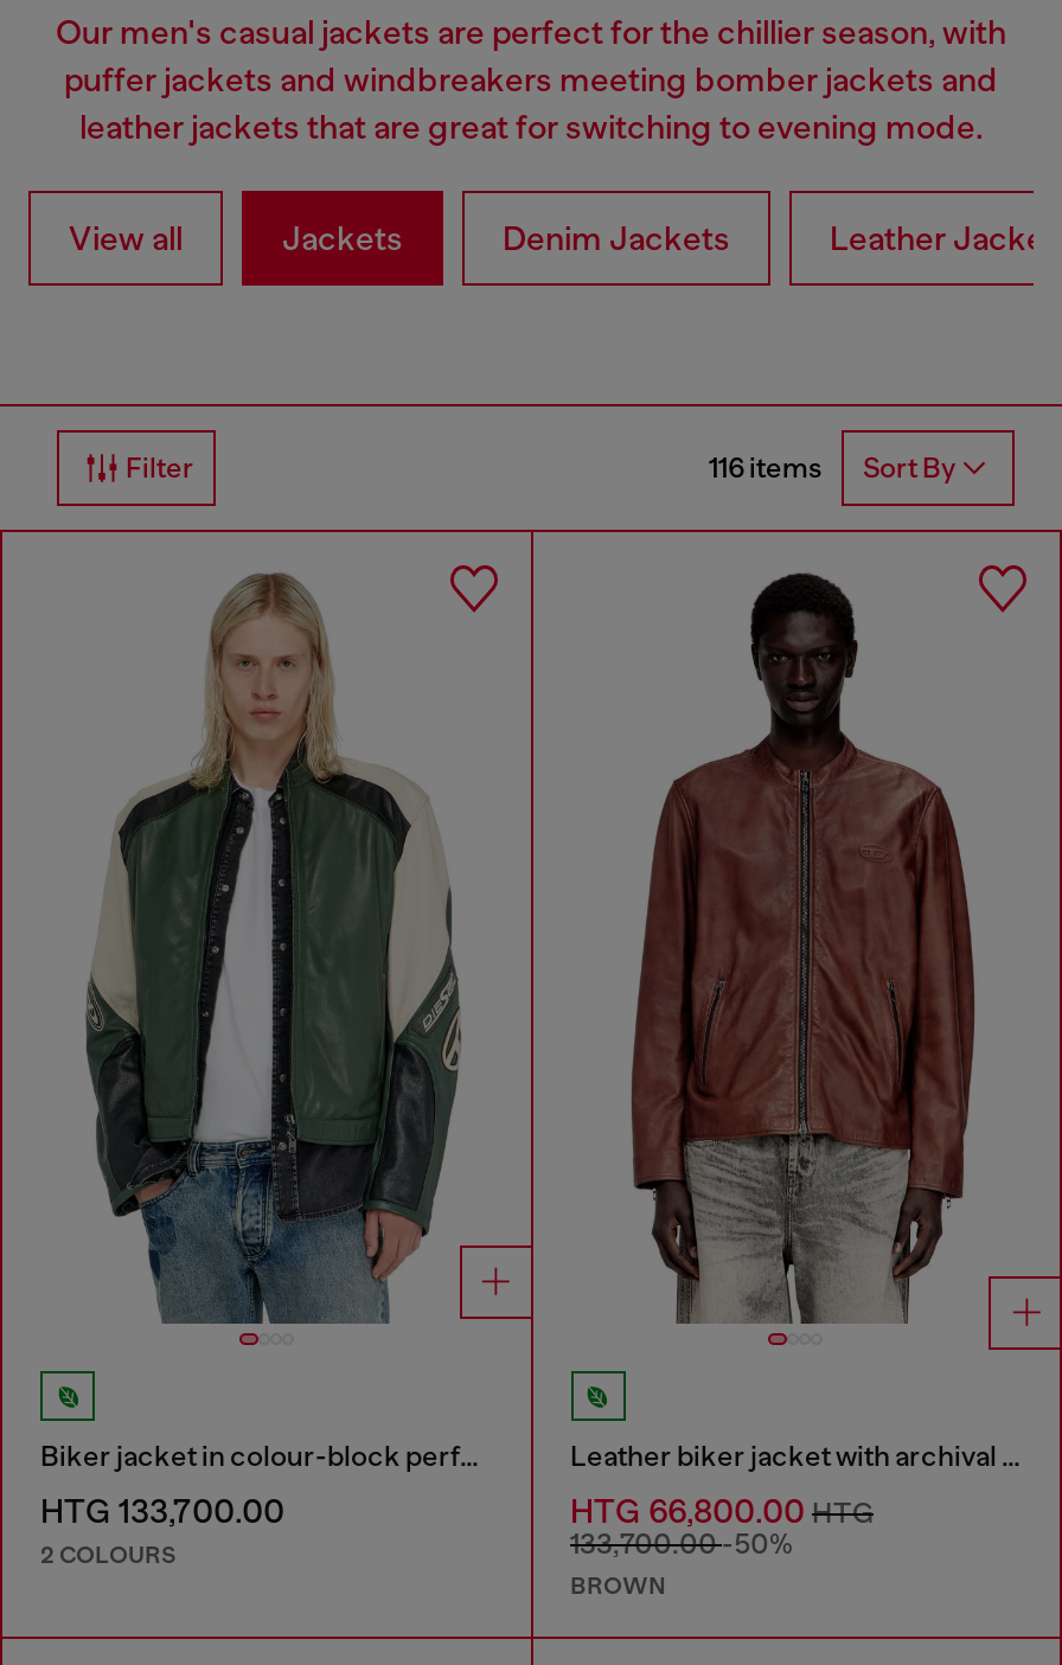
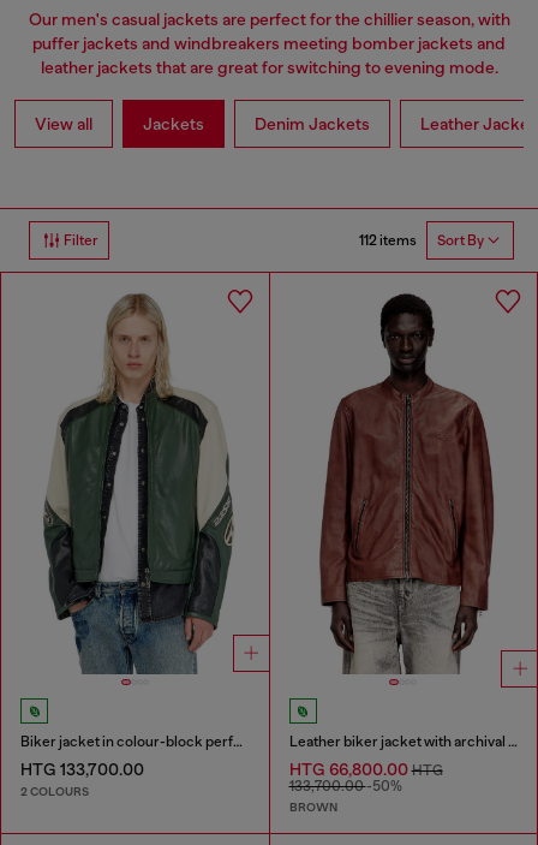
[709,451,955,486] 116 items Sort By -> [359,232,484,249] 112 items Sort By

